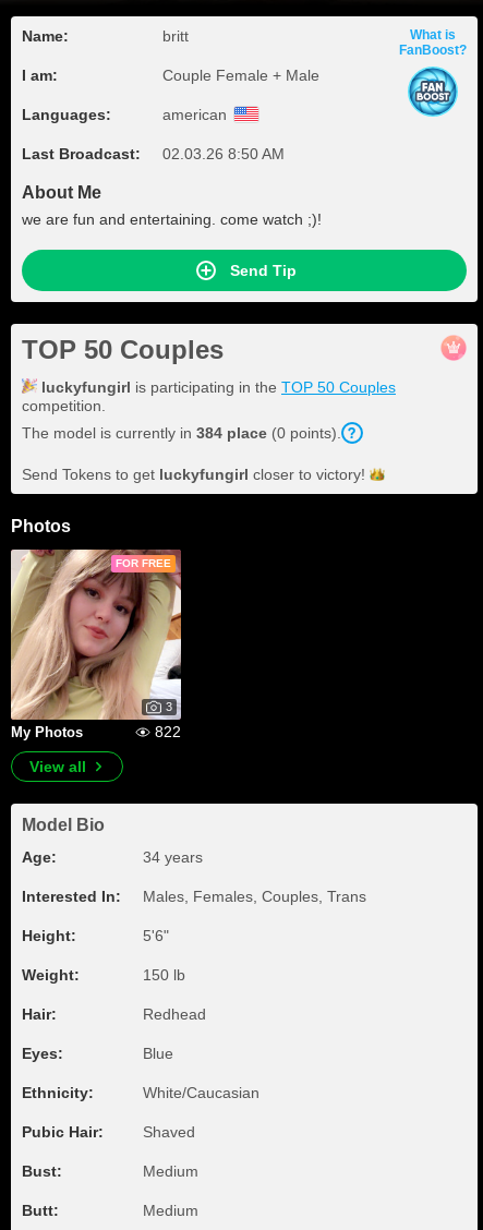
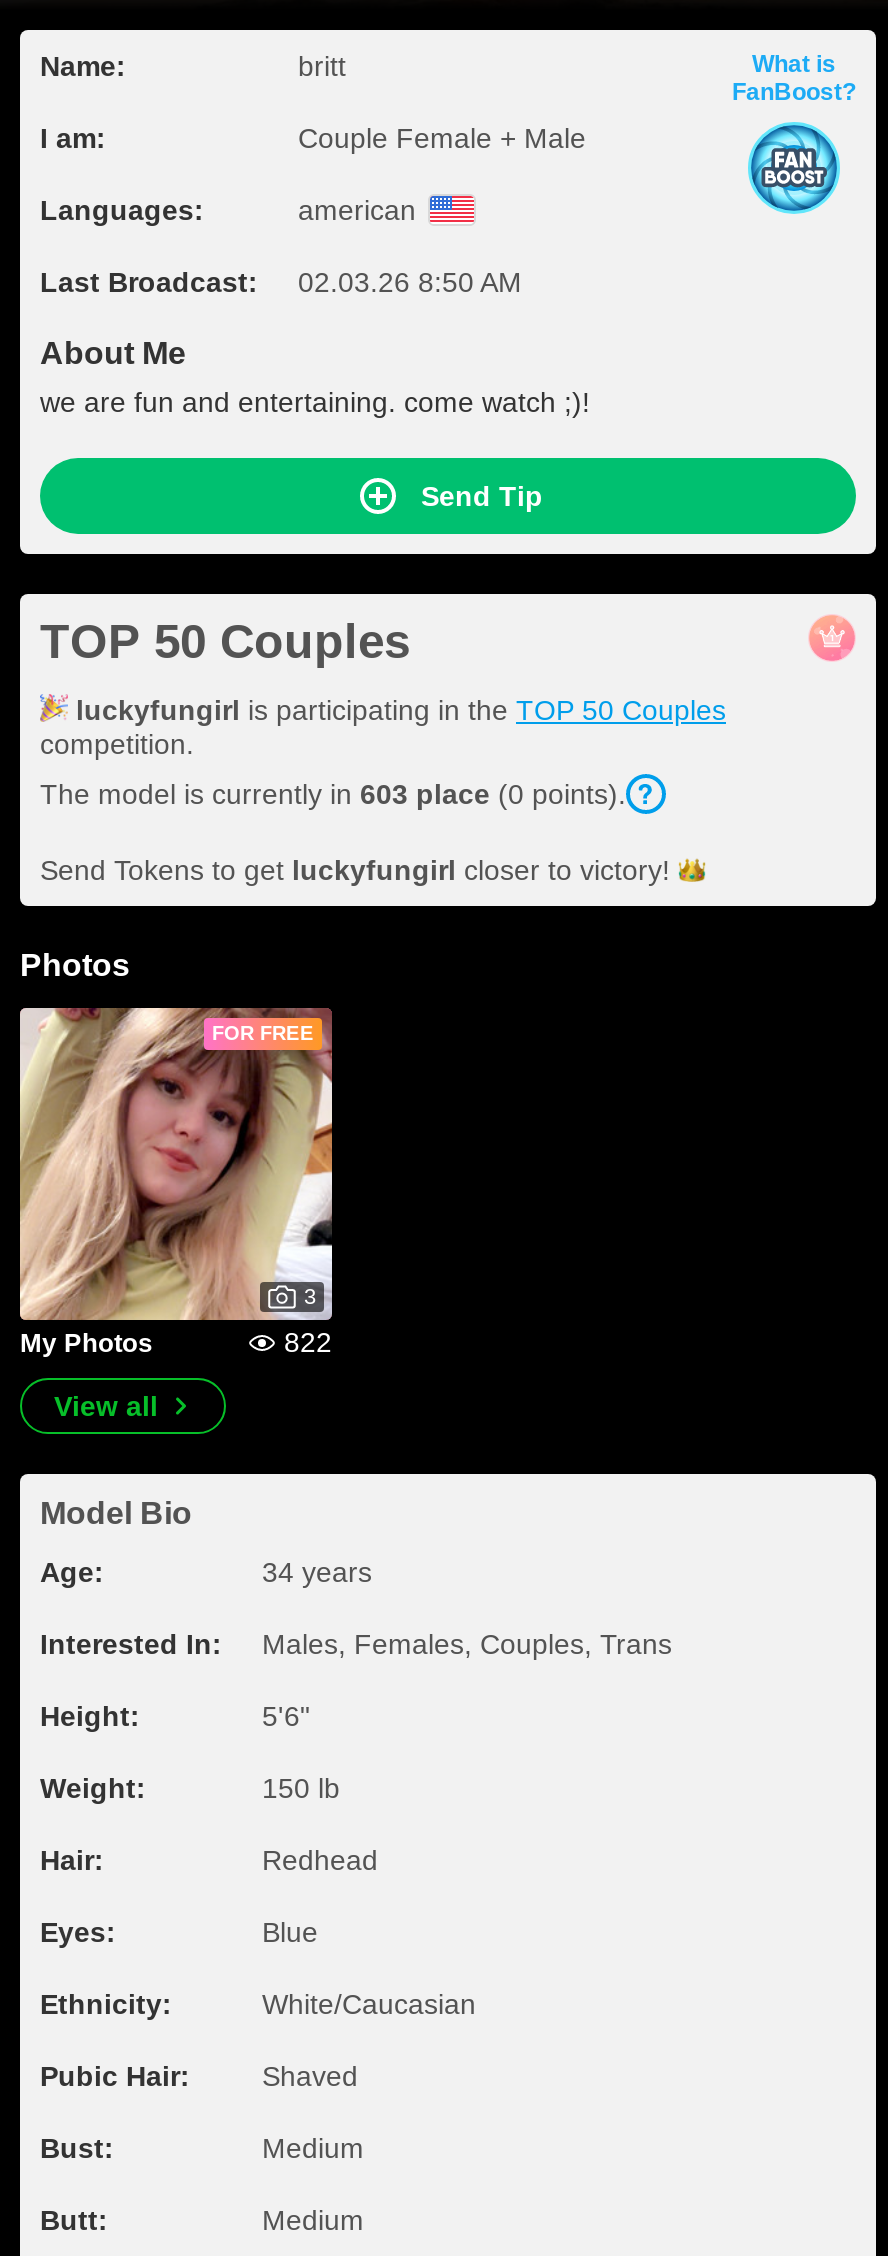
[22,424,341,442] The model is currently in 384 place (0 points). -> [40,778,626,810] The model is currently in 603 place (0 points).

